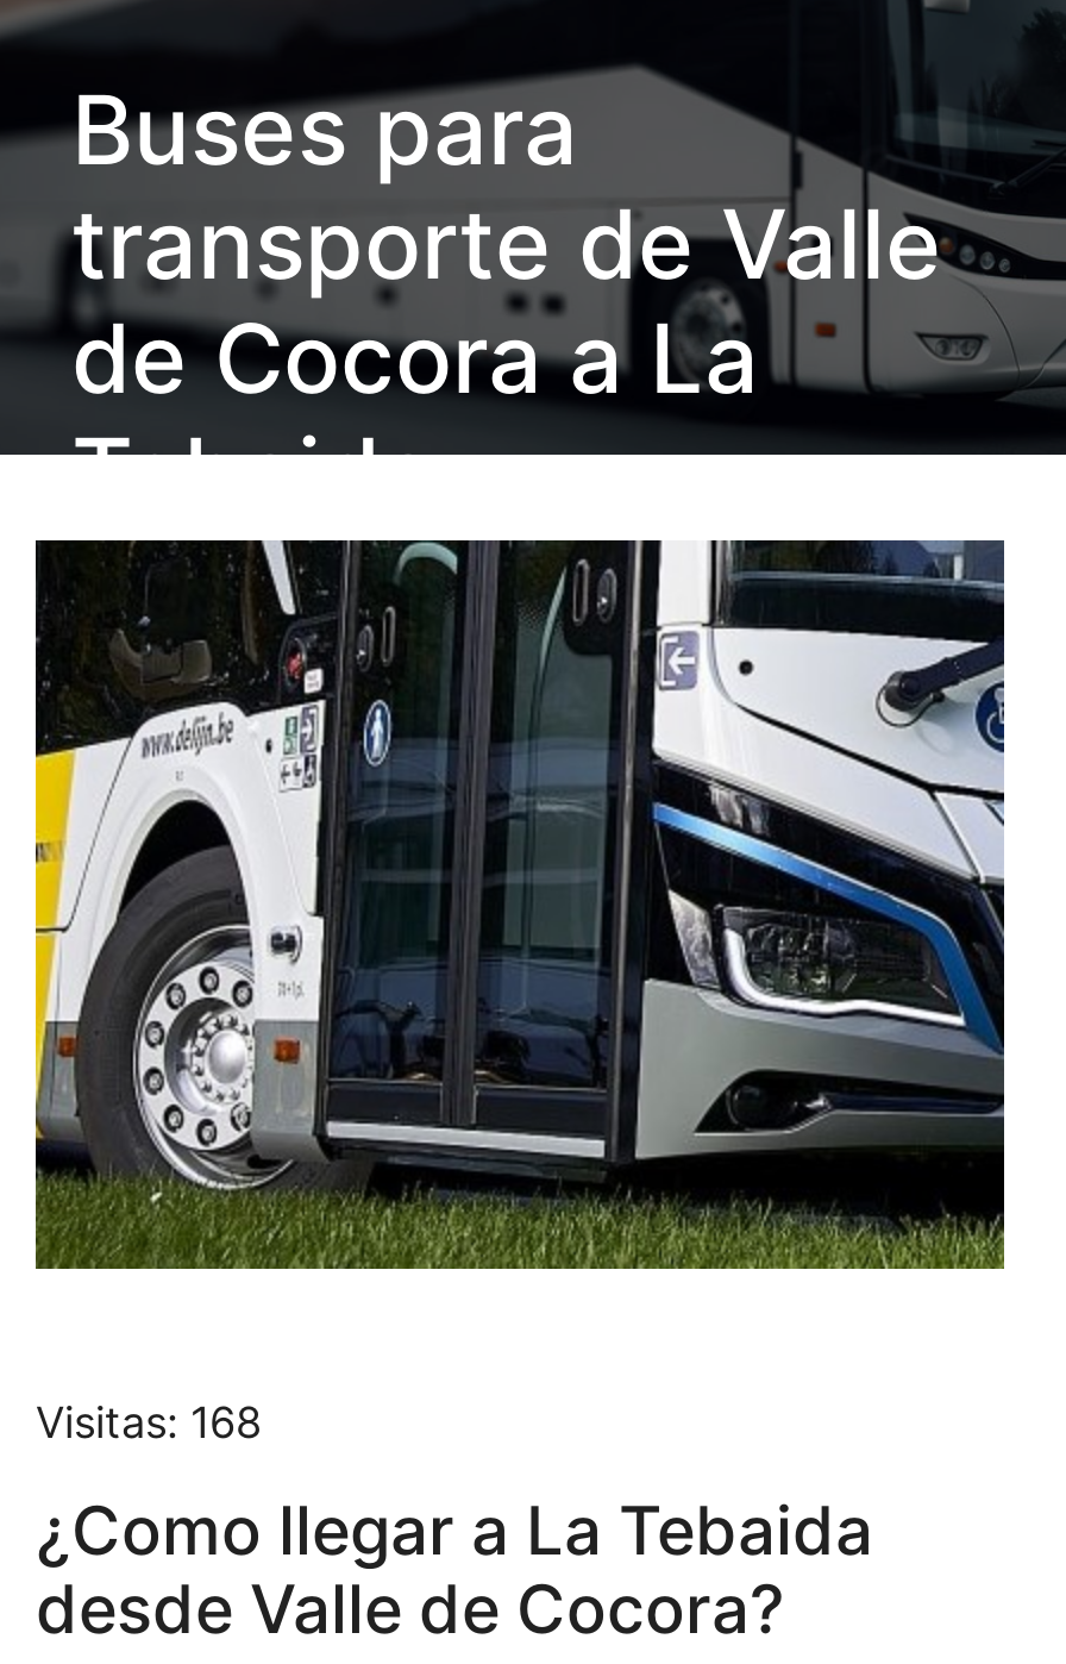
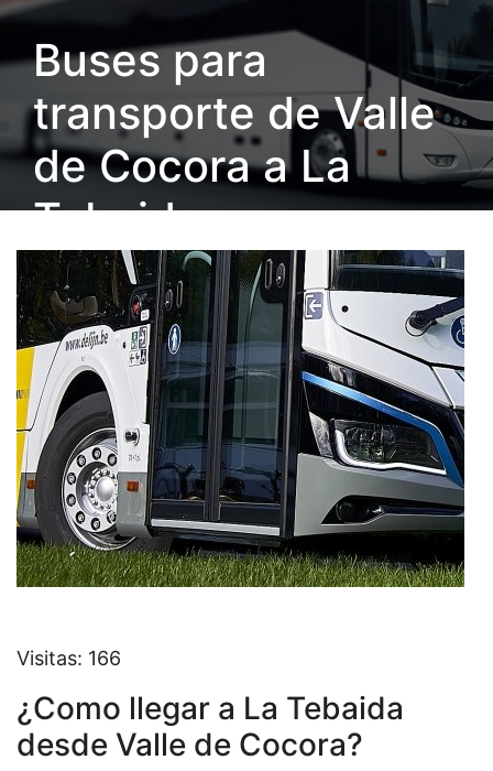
[36,1398,262,1448] Visitas: 168 -> [17,647,121,670] Visitas: 166

